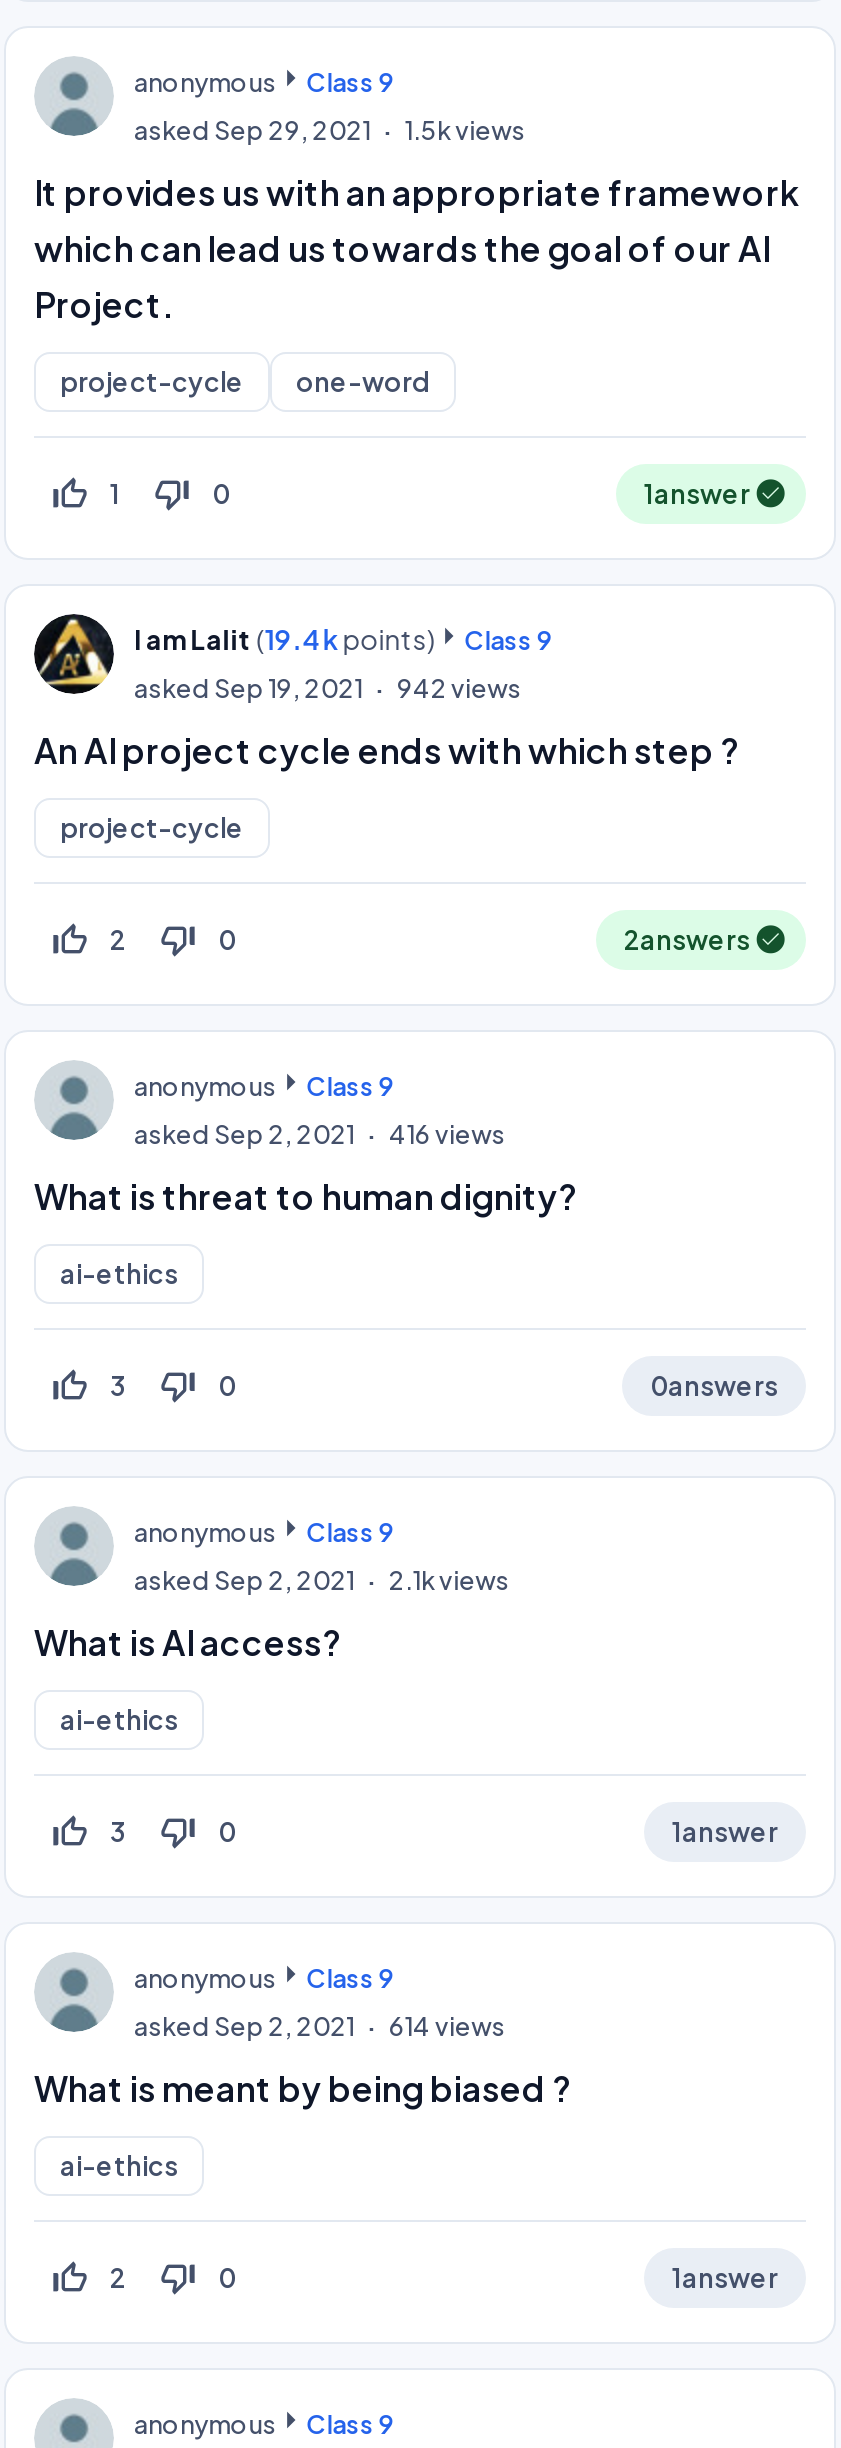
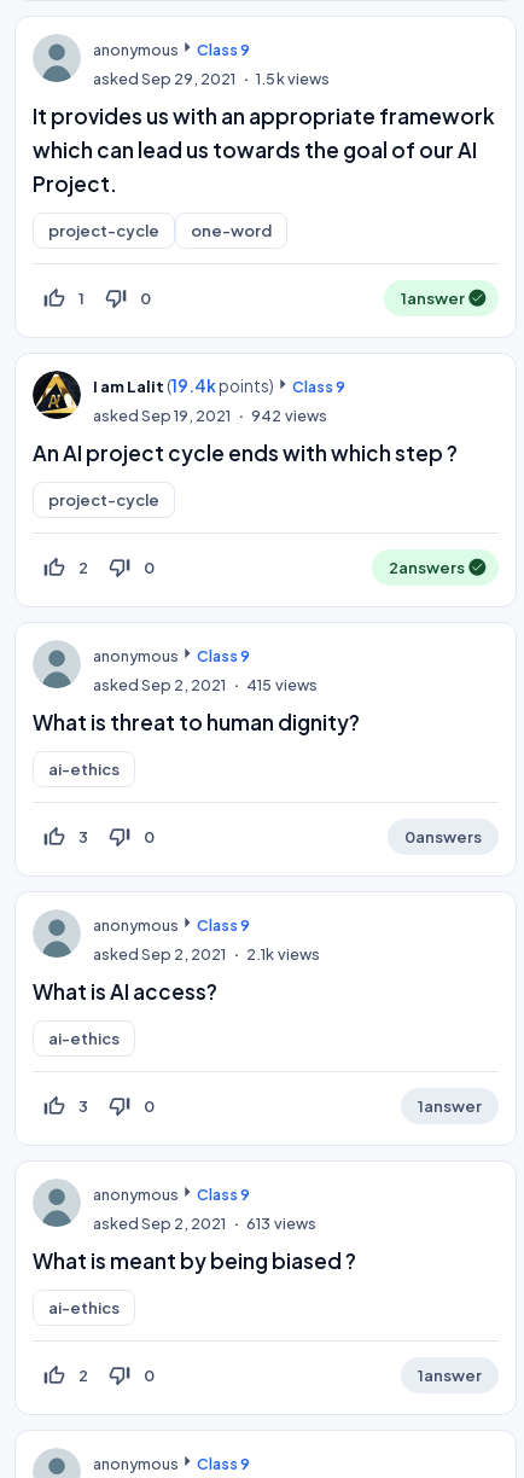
[134,1118,505,1150] asked Sep 2, 2021 416 views -> [93,675,317,694] asked Sep 2, 2021 415 views
[134,2010,505,2042] asked Sep 2, 2021 614 views -> [93,1214,316,1233] asked Sep 2, 2021 613 views

